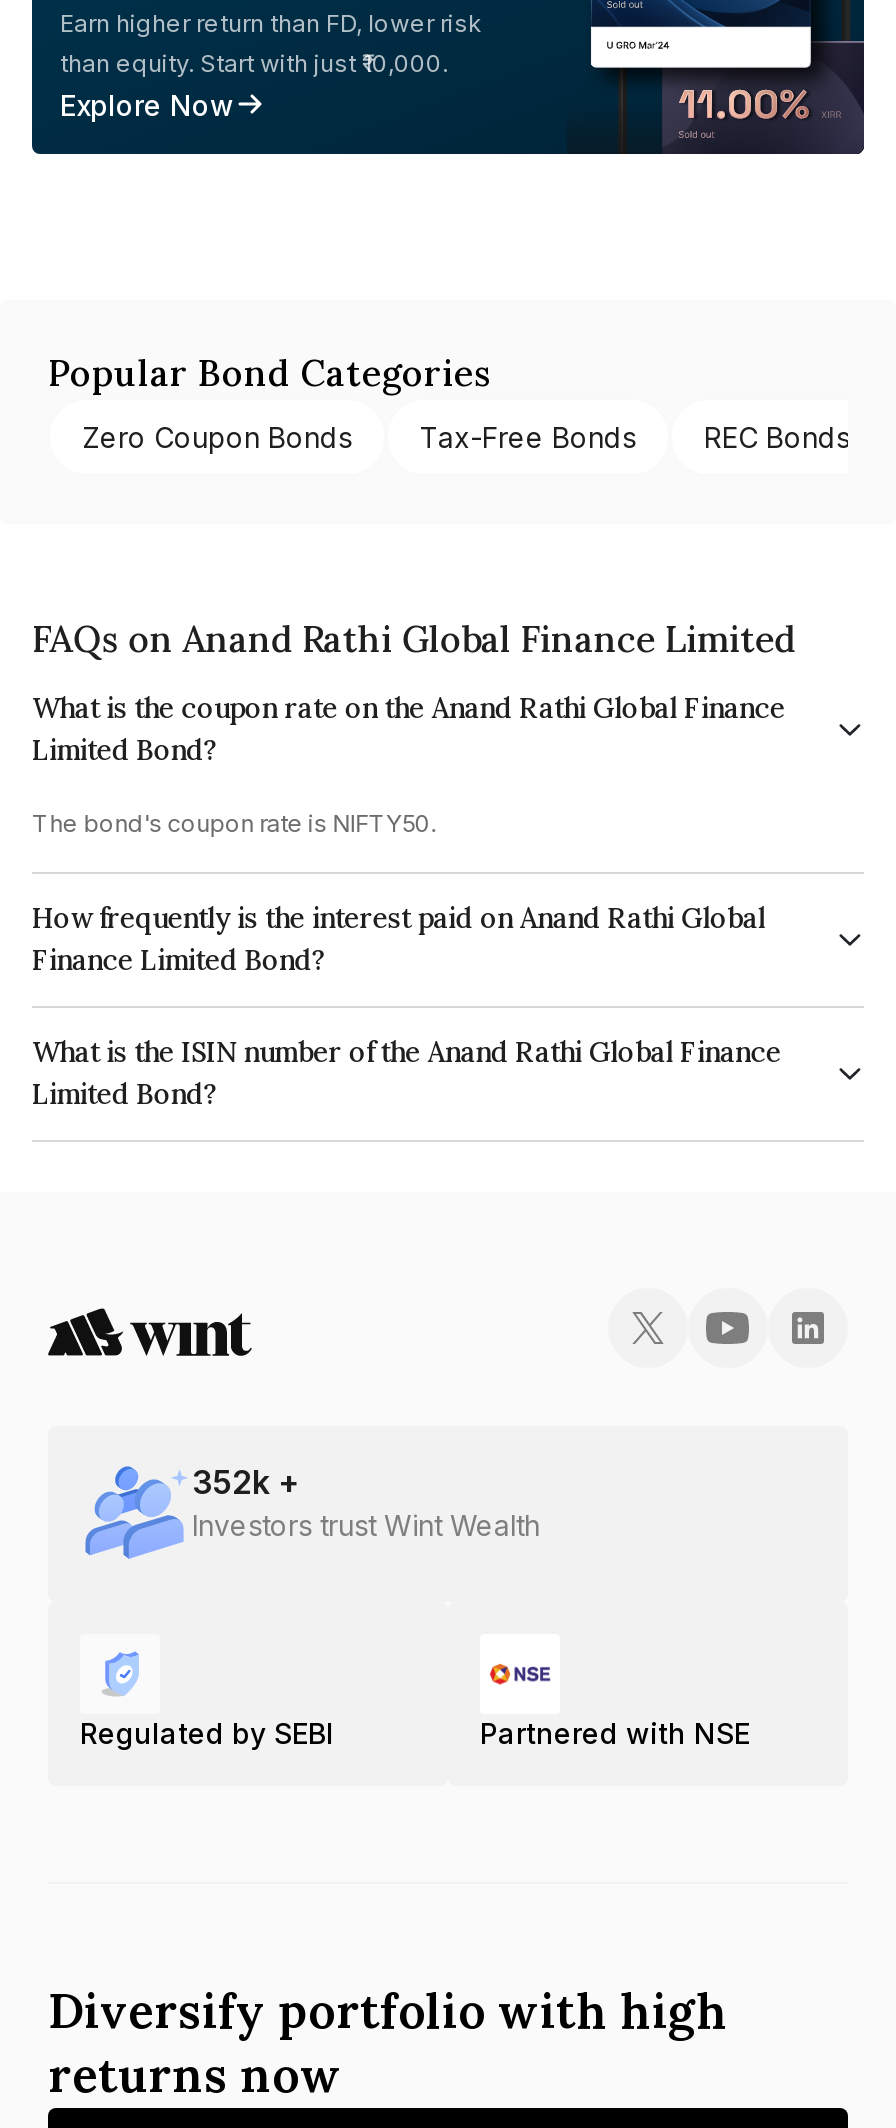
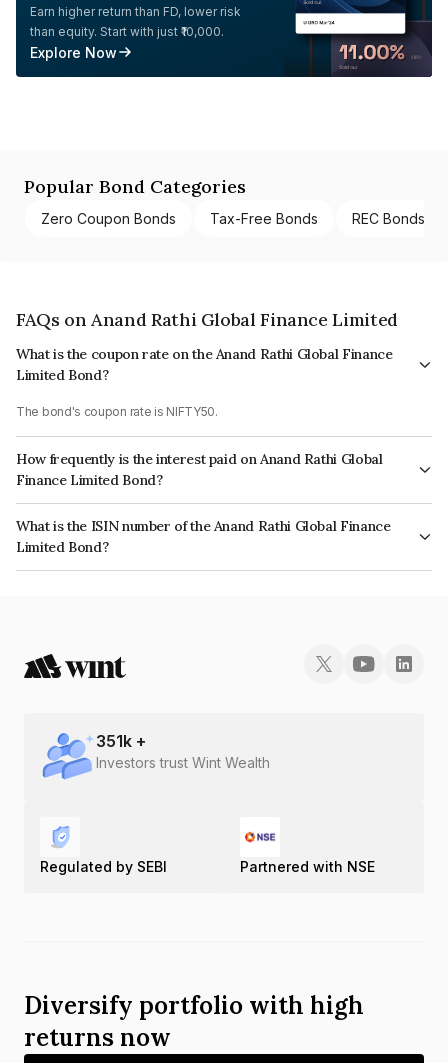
[192,1461,298,1501] 352k + -> [96,730,146,750] 351k +

